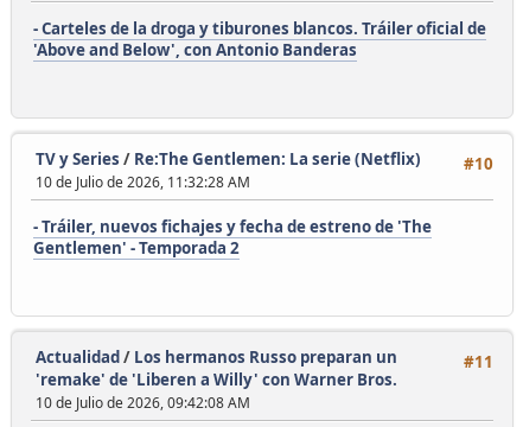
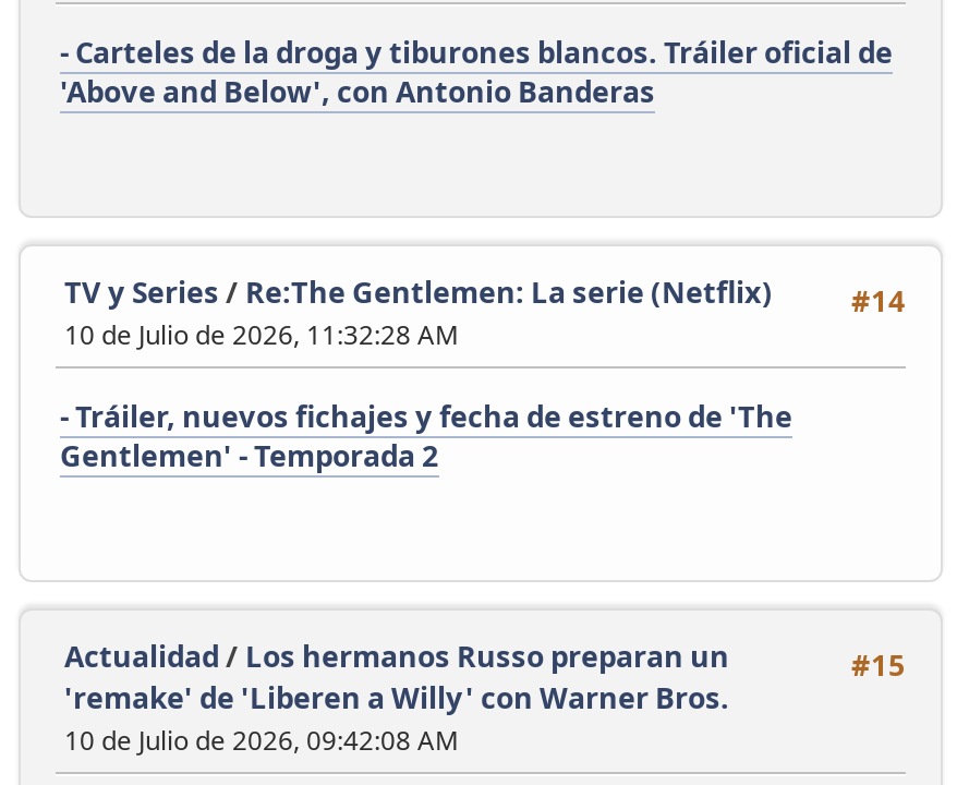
[36,148,493,174] TV y Series / Re:The Gentlemen: La serie (Netflix) #10 -> [64,272,906,320] TV y Series / Re:The Gentlemen: La serie (Netflix) #14
[464,351,493,372] #11 -> [851,645,906,684] #15

